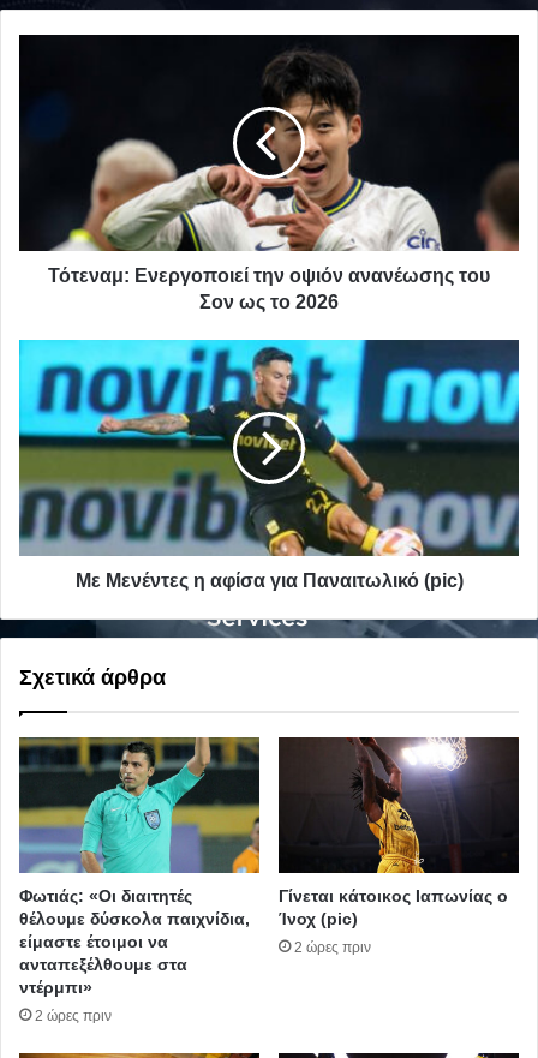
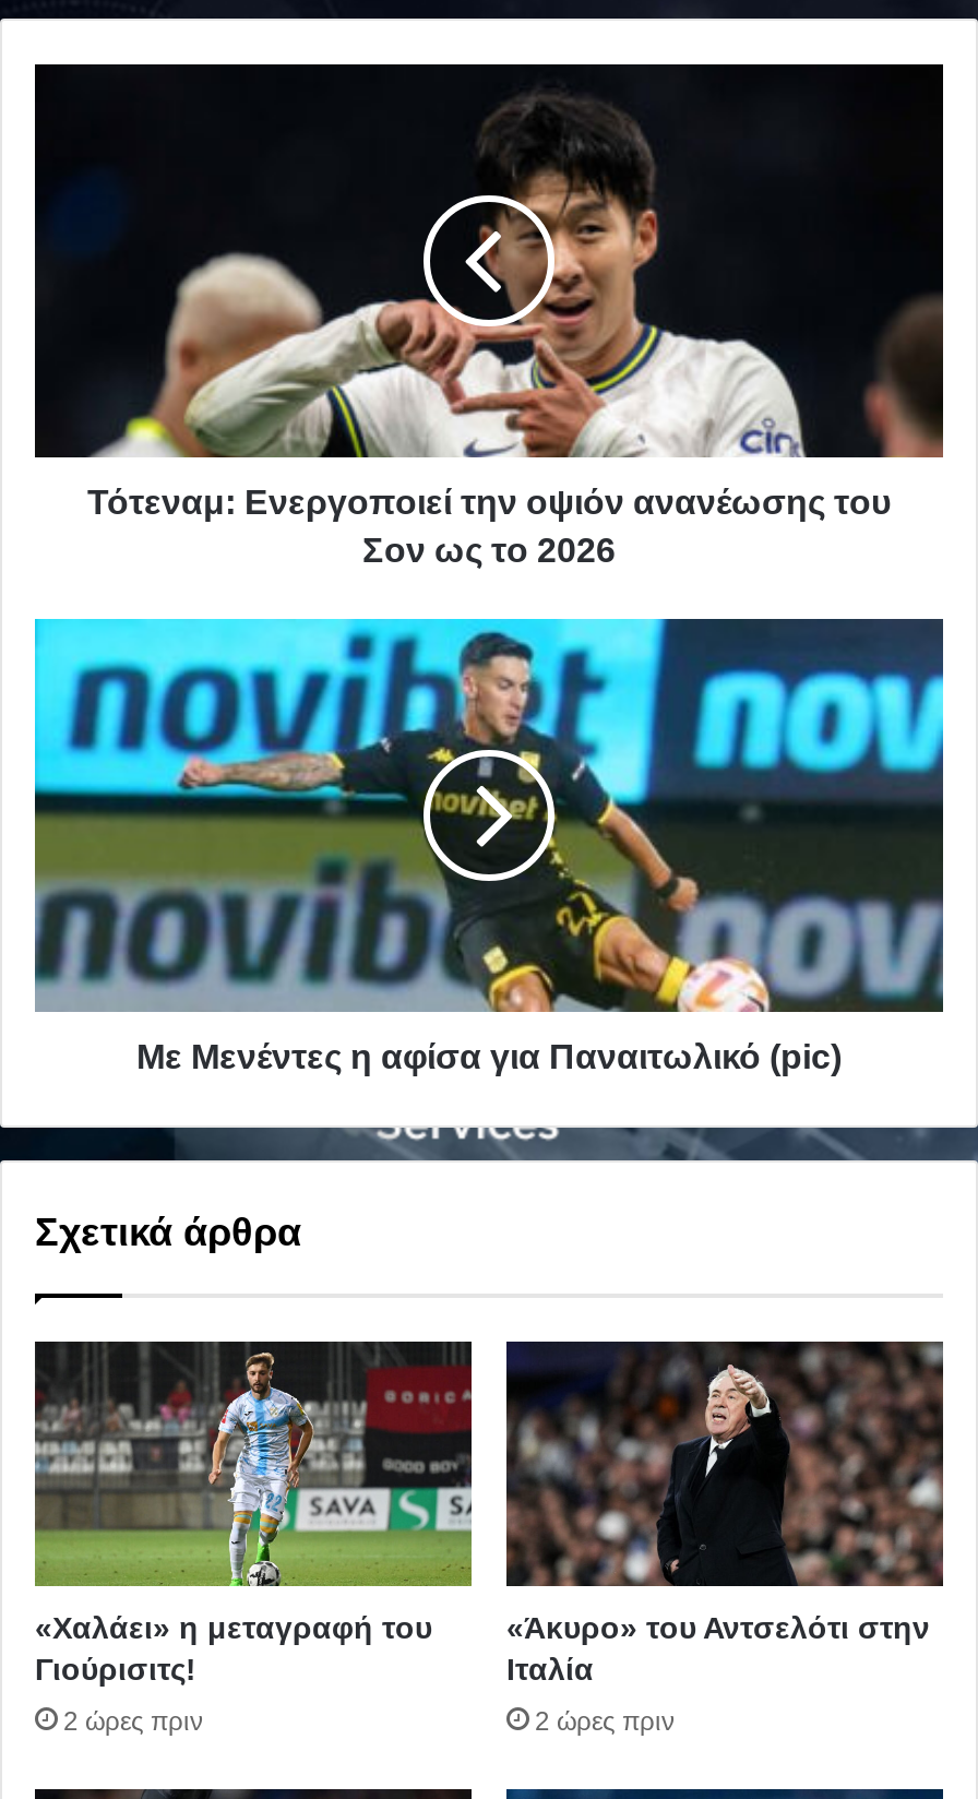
[18,737,261,997] [image] | Φωτιάς: «Οι διαιτητές | θέλουμε δύσκολα παιχνίδια, | είμαστε έτοιμοι να | ανταπεξέλθουμε στα | ντέρμπι» -> [33,1341,474,1686] [image] | «Χαλάει» η μεταγραφή του | Γιούρισιτς!
[277,736,520,928] [image] | Γίνεται κάτοικος Ιαπωνίας ο | Ίνοχ (pic) -> [504,1341,945,1686] [image] | «Άκυρο» του Αντσελότι στην | Ιταλία

